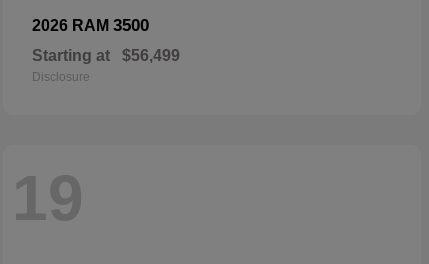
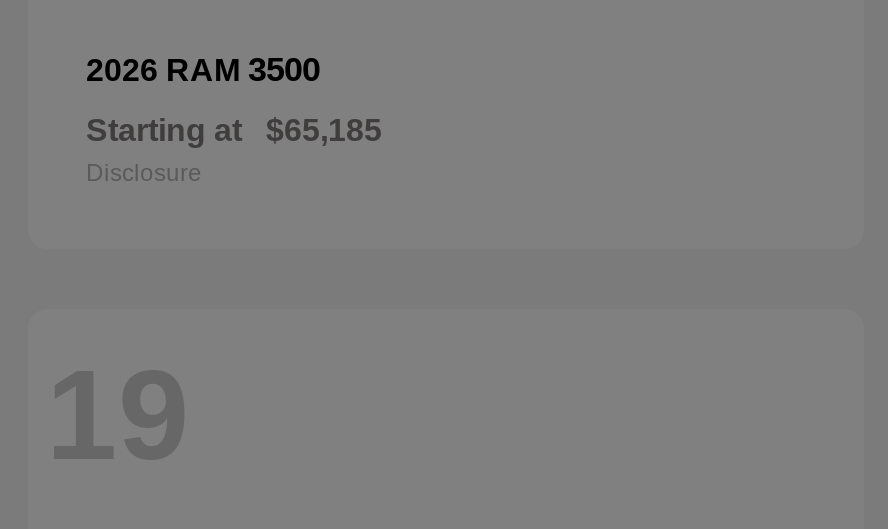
[32,47,180,64] Starting at $56,499 -> [86,113,382,147] Starting at $65,185

